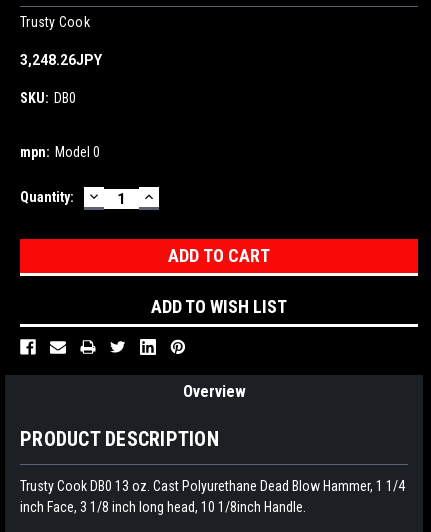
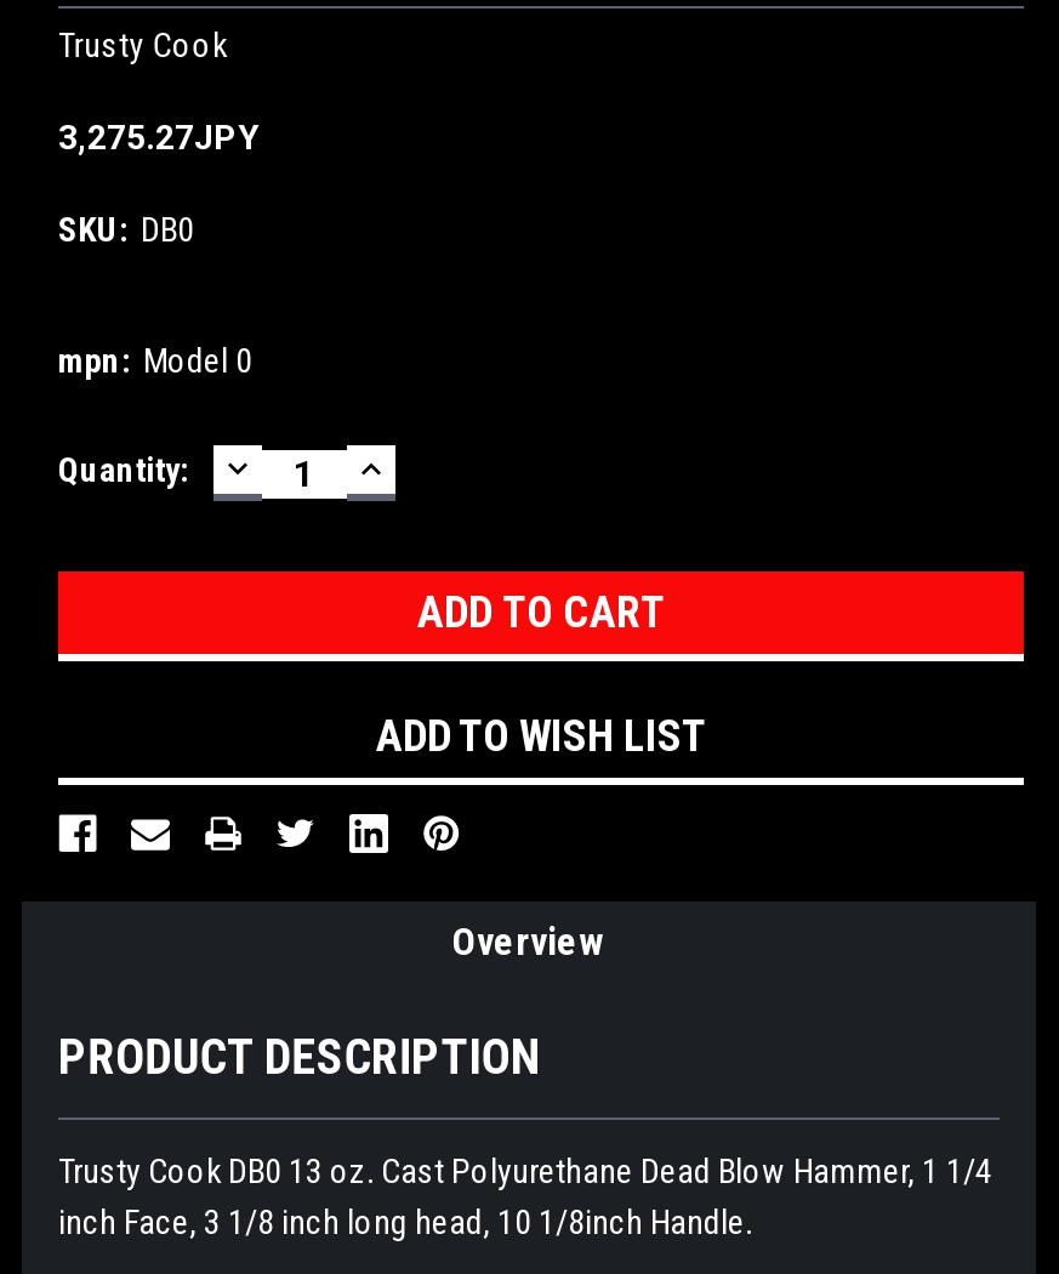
[20,52,102,68] 3,248.26JPY -> [58,118,257,157] 3,275.27JPY

